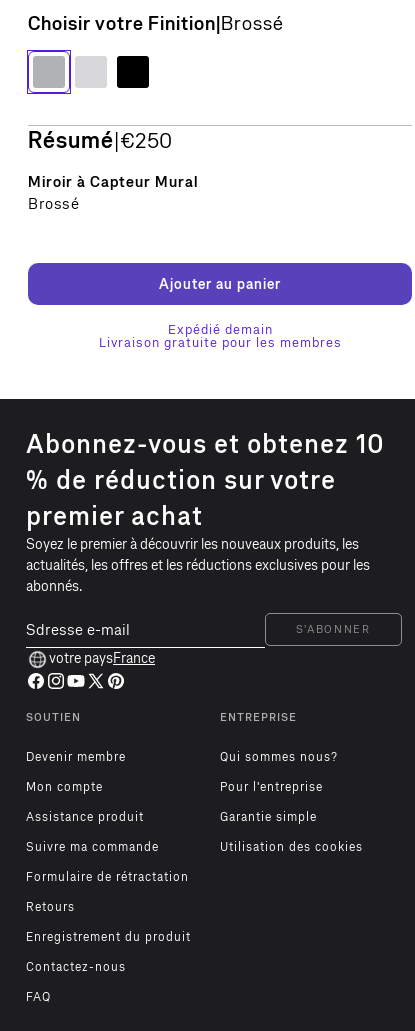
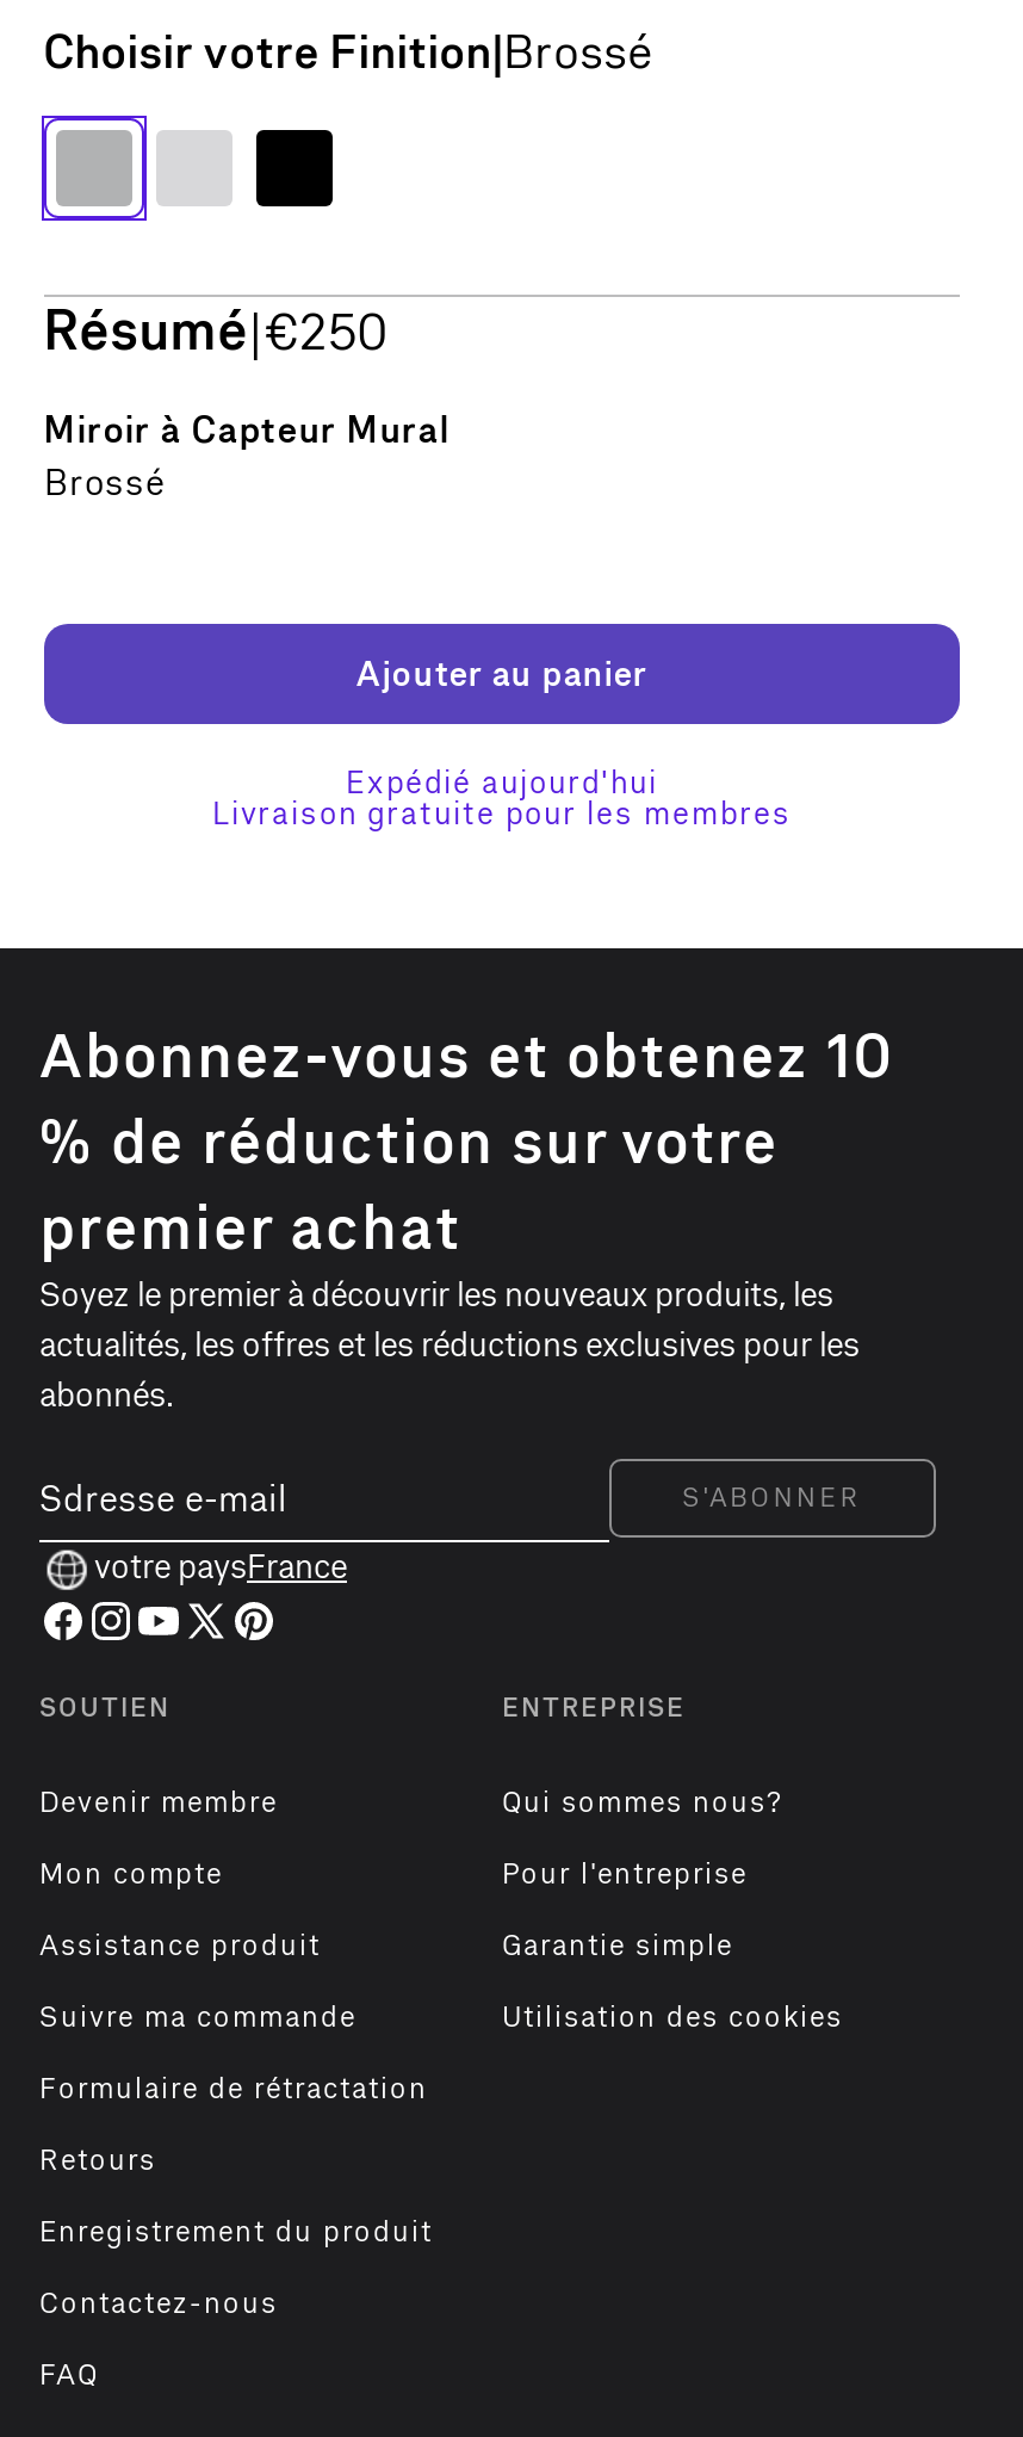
[167,322,272,337] Expédié demain -> [346,765,658,800] Expédié aujourd'hui

